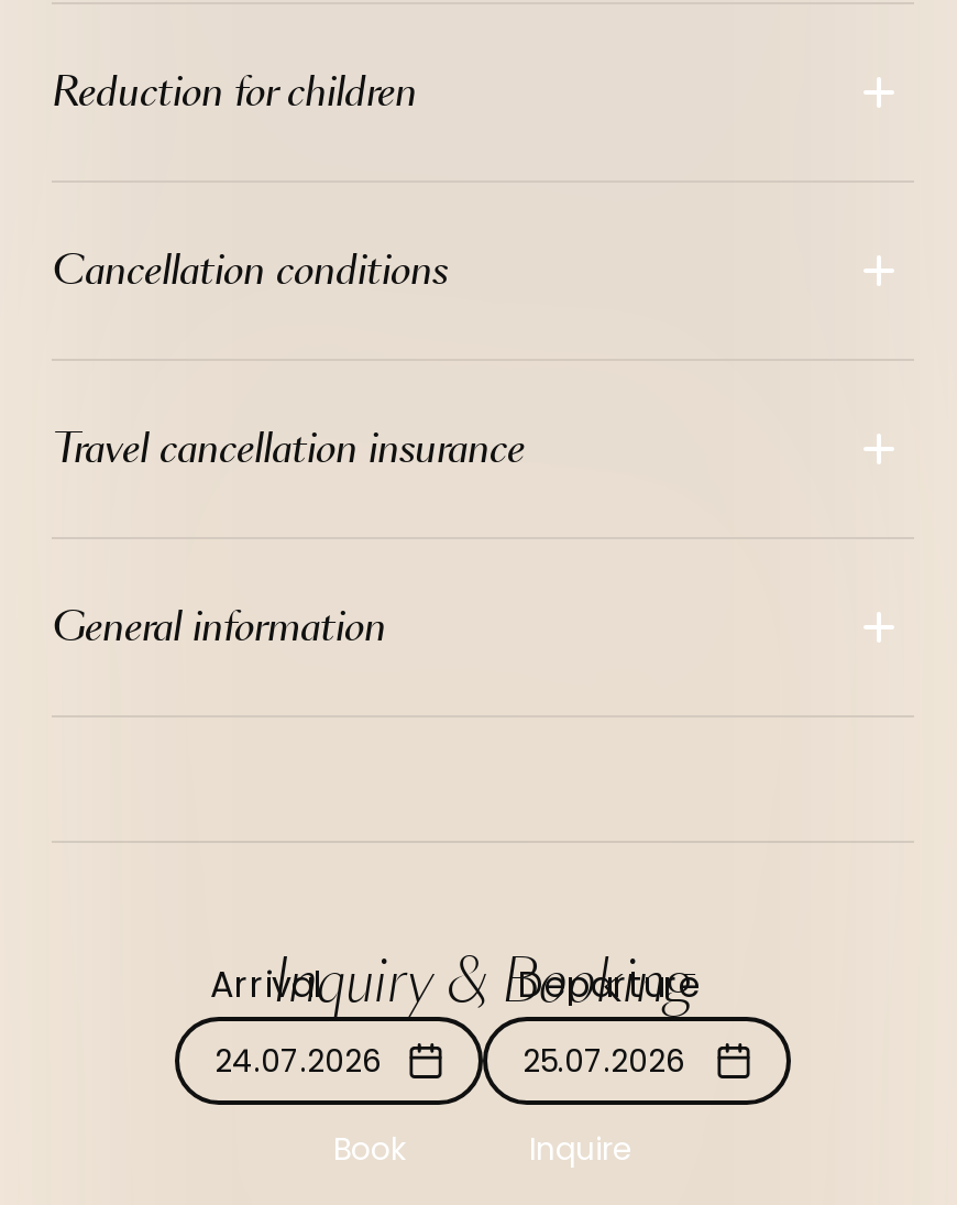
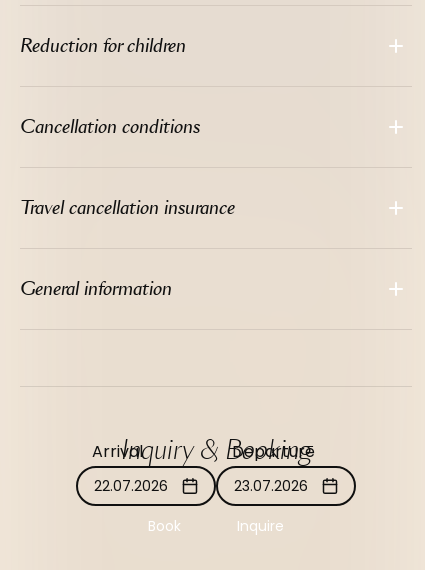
[215,1039,382,1083] 24.07.2026 -> [94,476,168,496] 22.07.2026
[522,1039,685,1083] 25.07.2026 -> [234,476,308,496] 23.07.2026

